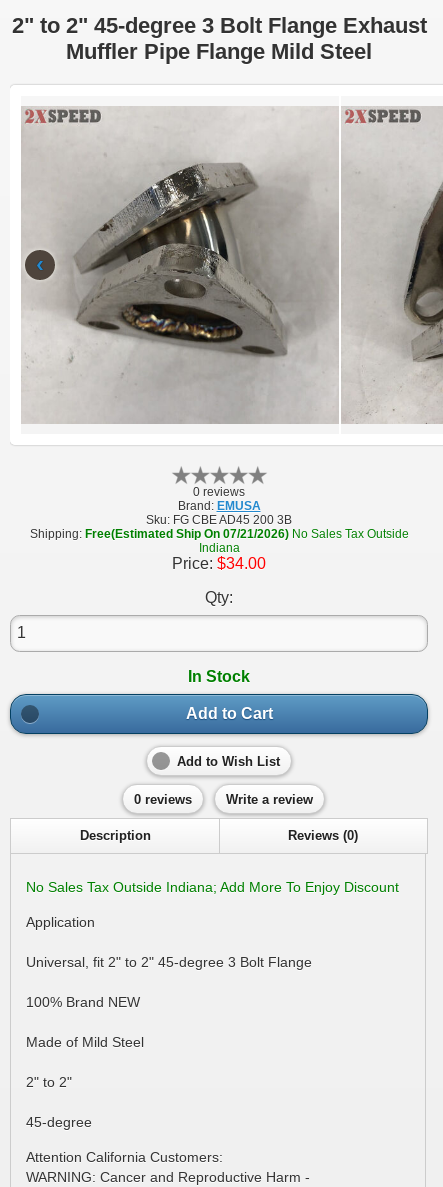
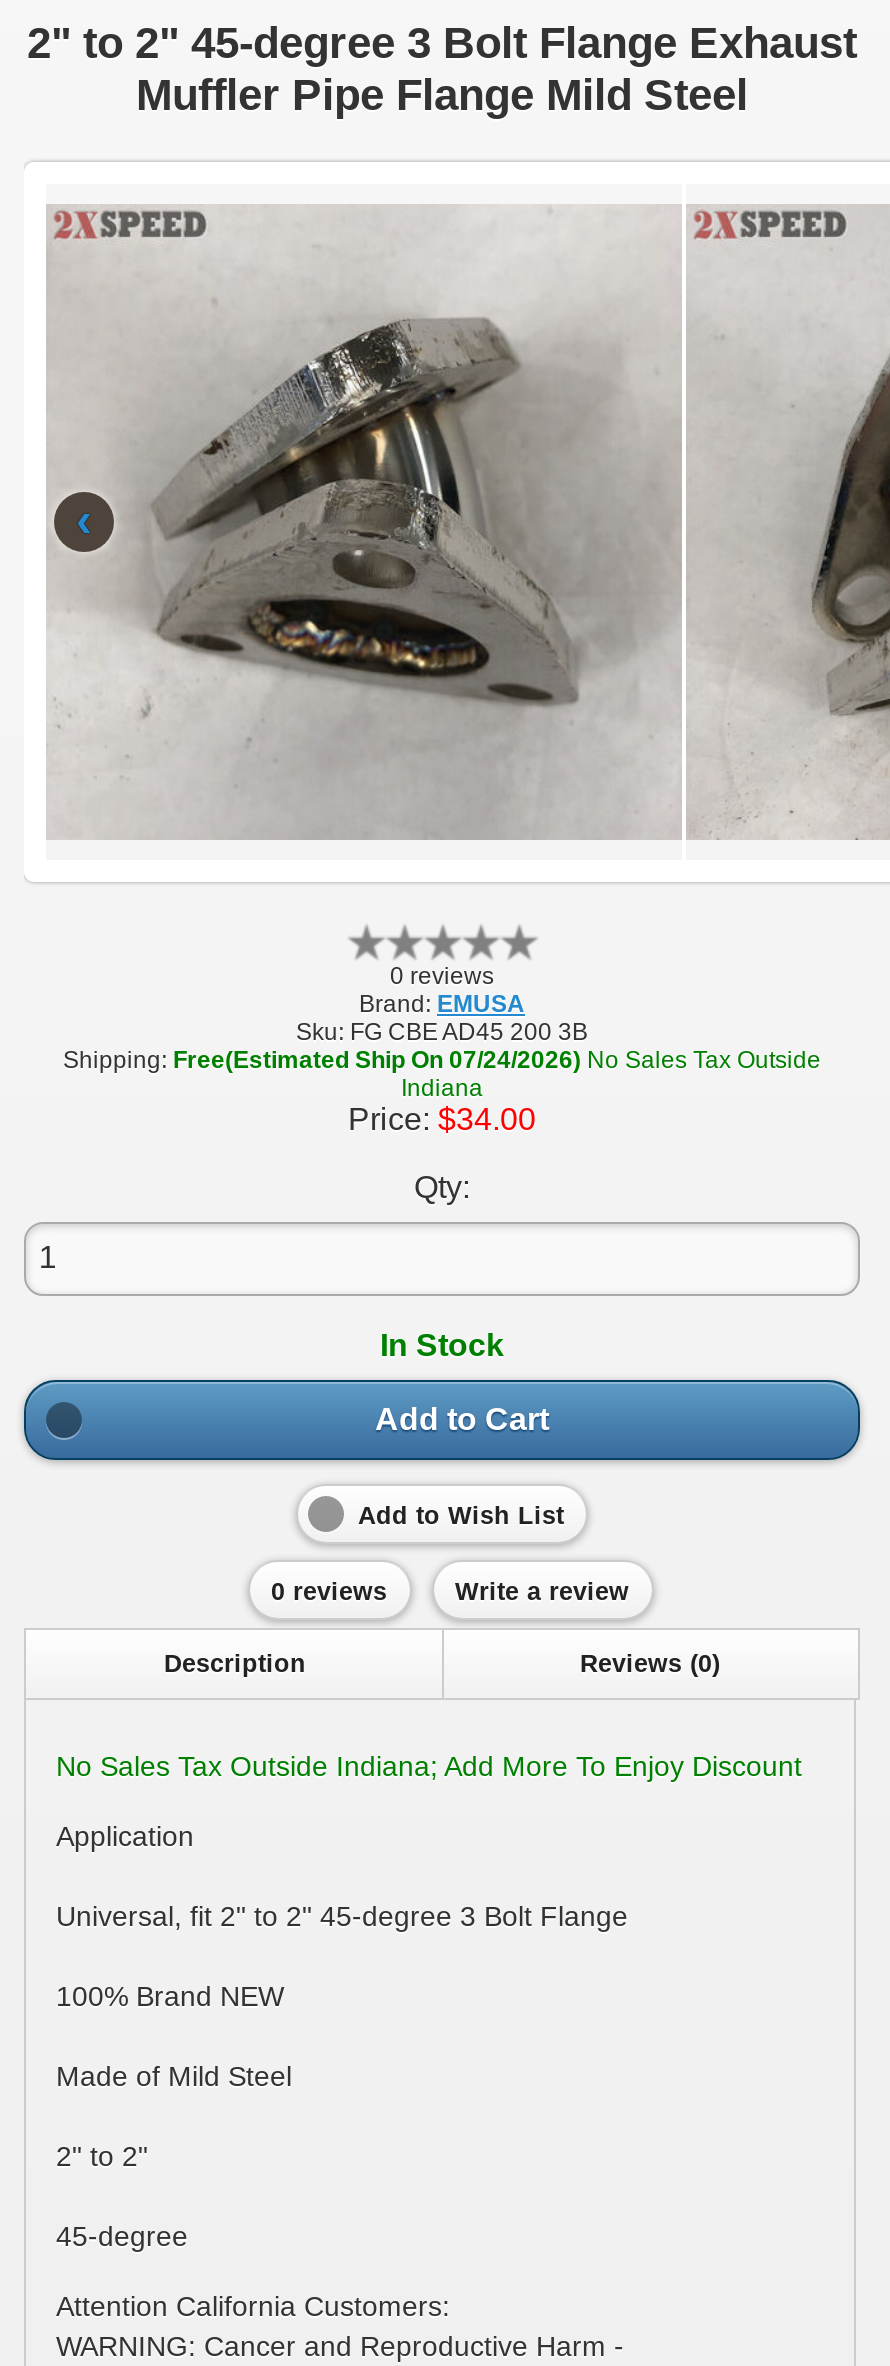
[29,527,408,541] Shipping: Free(Estimated Ship On 07/21/2026) No Sales Tax Outside -> [63,1046,821,1074] Shipping: Free(Estimated Ship On 07/24/2026) No Sales Tax Outside

